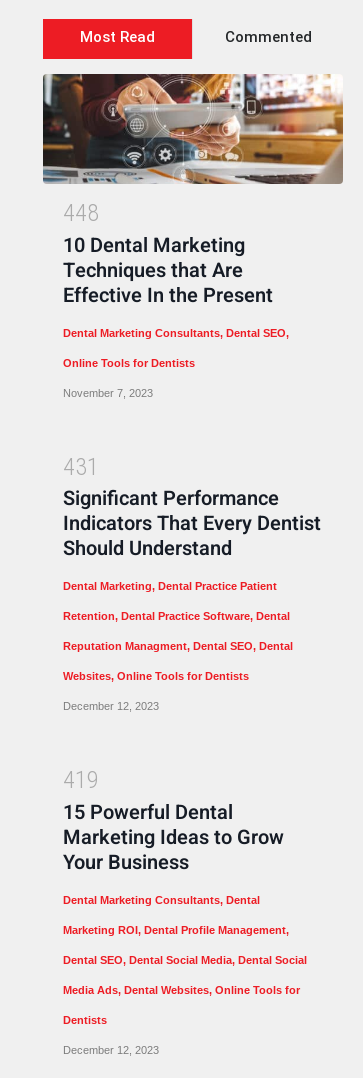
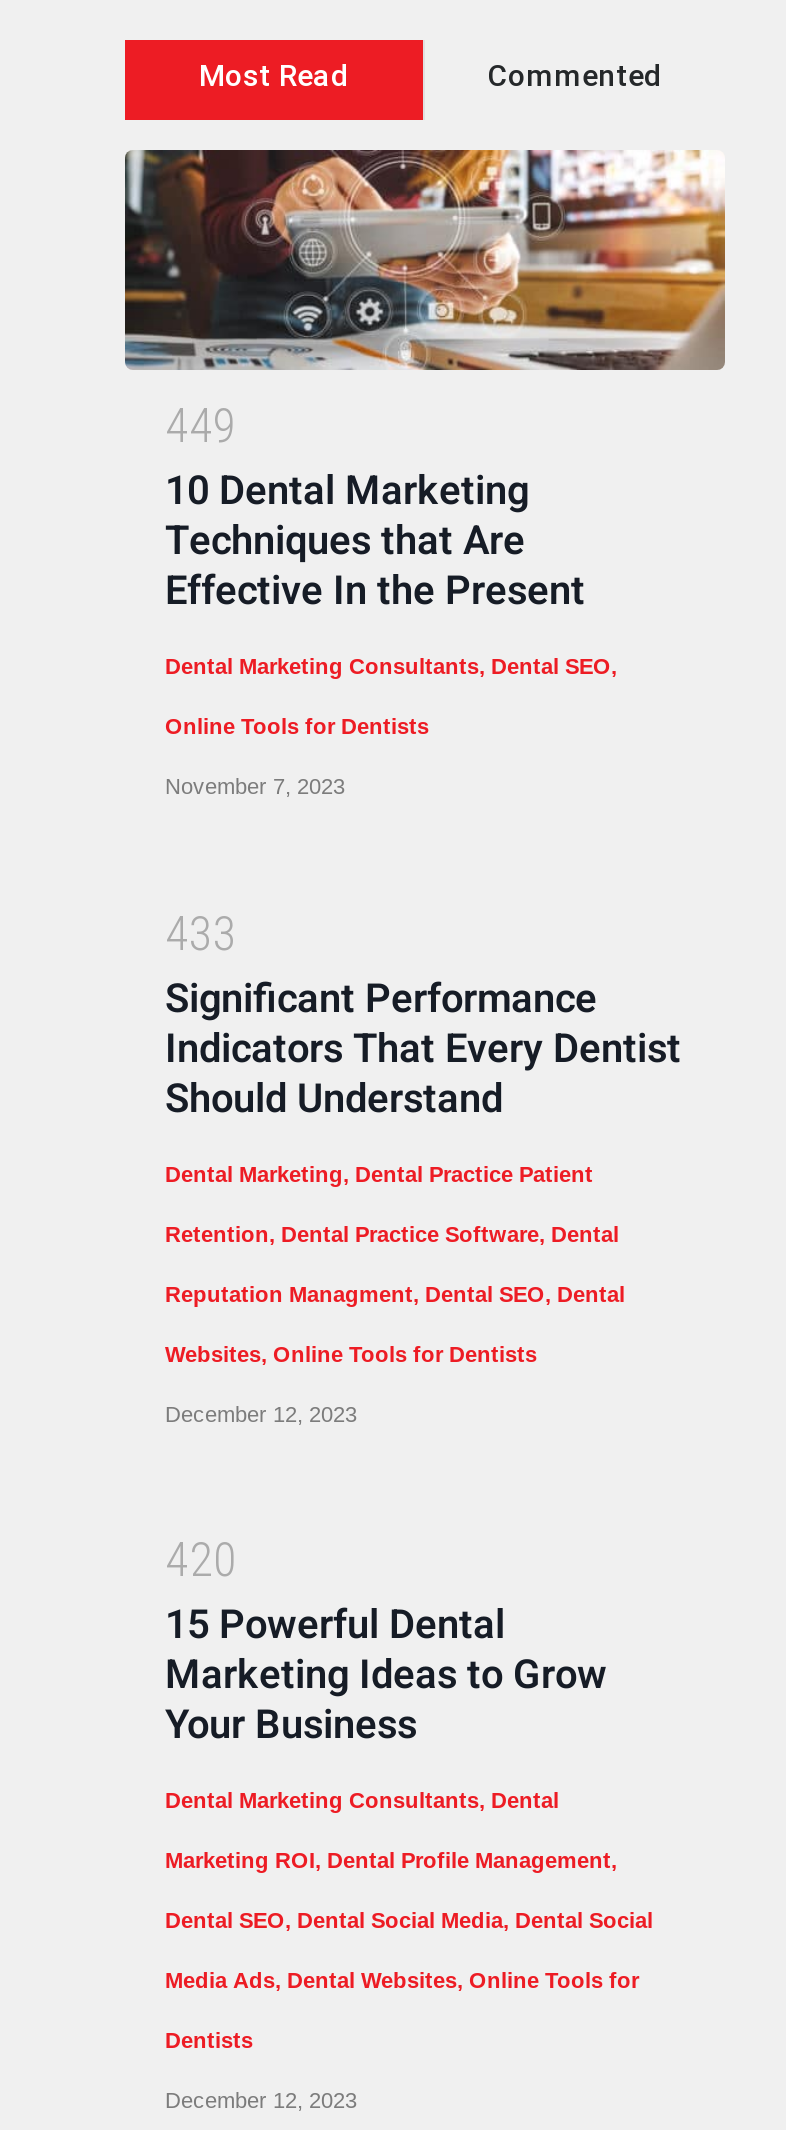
[63,199,99,227] 448 -> [165,398,237,454] 449
[63,453,99,481] 431 -> [165,905,237,961] 433
[63,766,99,794] 419 -> [165,1532,237,1588] 420

